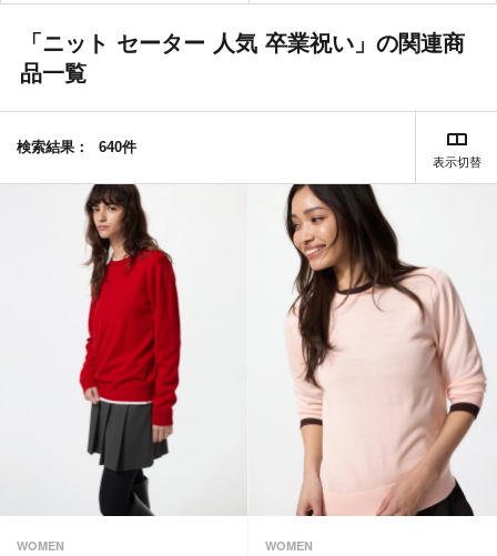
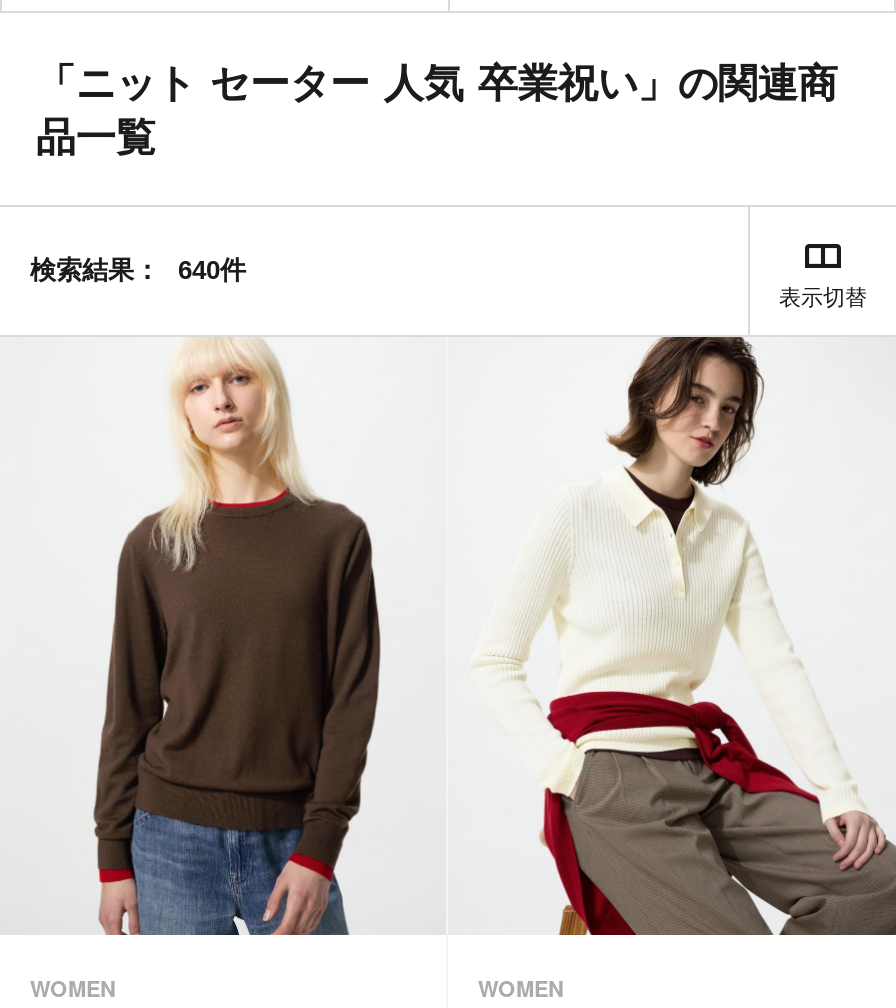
[52,183,211,517] [image] -> [92,337,382,937] [image]
[281,183,494,517] [image] -> [494,335,890,935] [image]

